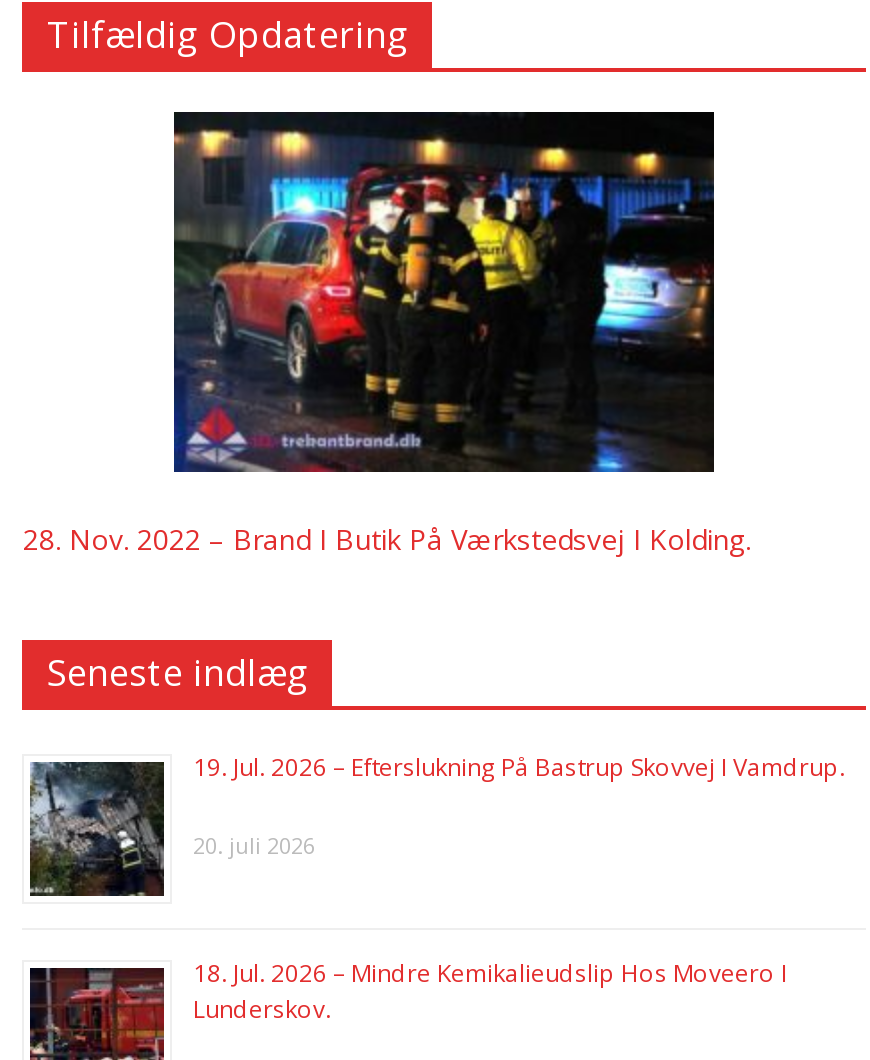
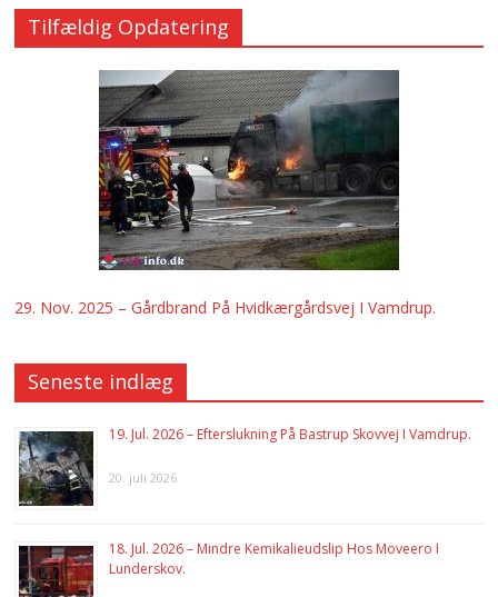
[23,110,751,557] [image] | 28. Nov. 2022 – Brand I Butik På Værkstedsvej I Kolding. -> [15,69,436,318] [image] | 29. Nov. 2025 – Gårdbrand På Hvidkærgårdsvej I Vamdrup.

